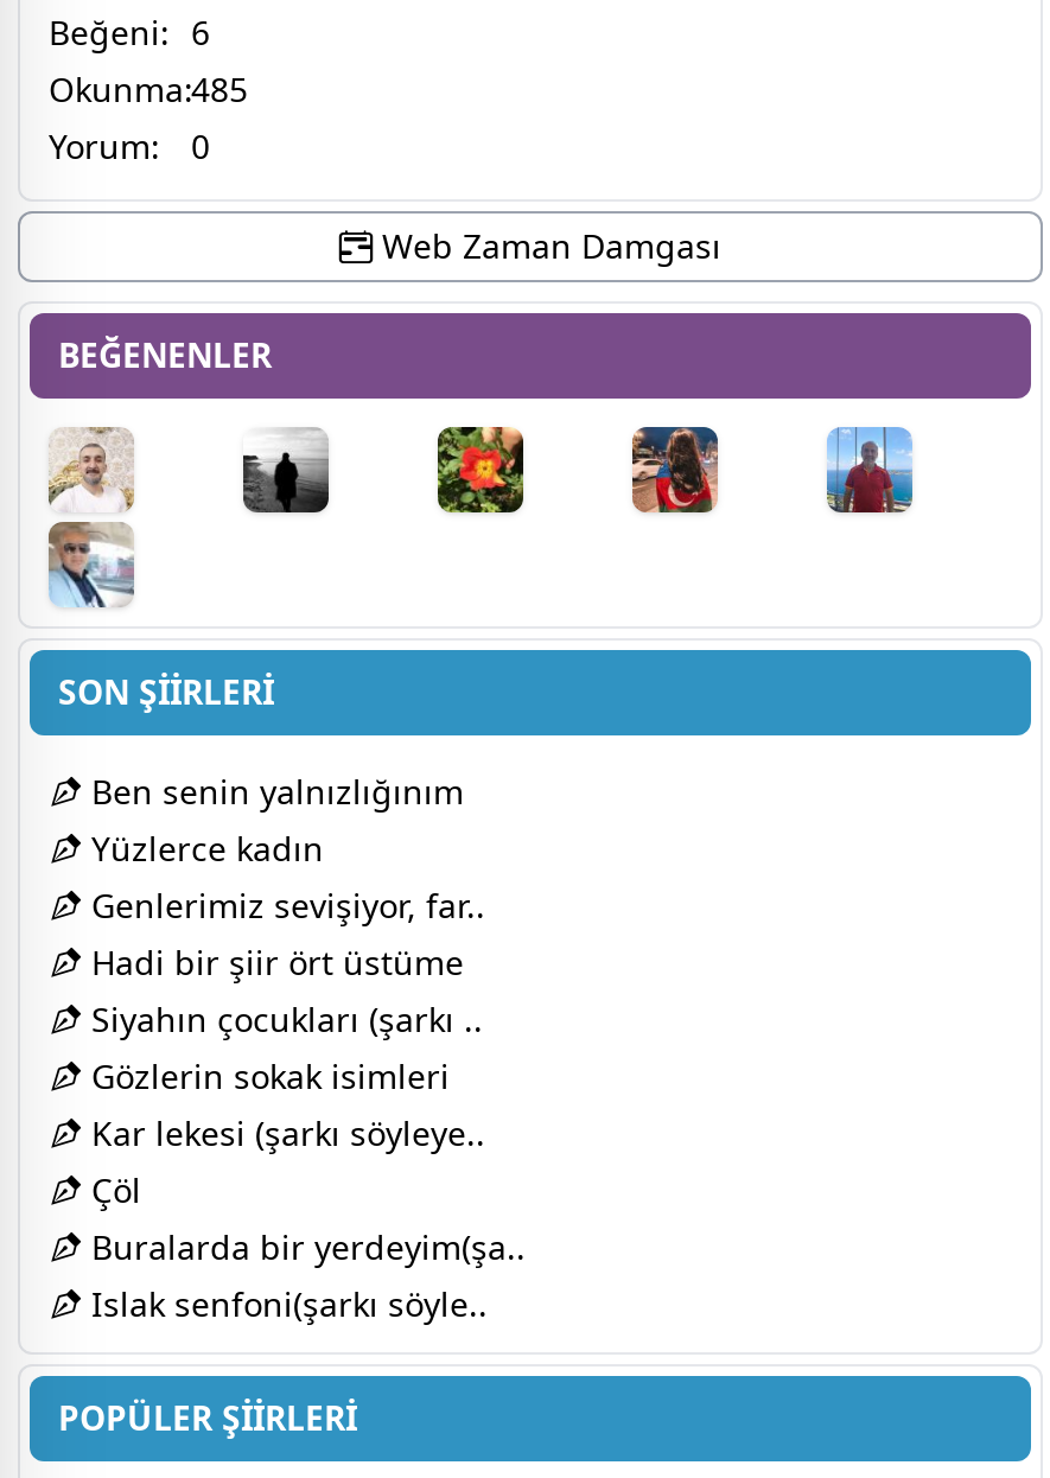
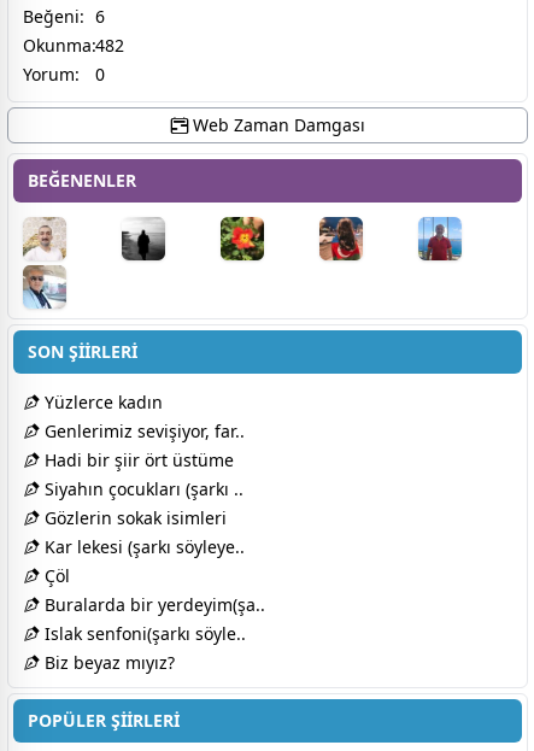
[49,67,248,112] Okunma:485 -> [23,34,124,57] Okunma:482
[82,769,464,814] Ben senin yalnızlığınım -> none
moved [82,826,526,1326] -> [40,391,265,645]: Yüzlerce kadın | Genlerimiz sevişiyor, far.. | Hadi bir şiir ört üstüme | ... | Buralarda bir yerdeyim(şa.. | Islak senfoni(şarkı söyle..
none -> [40,651,175,674] Biz beyaz mıyız?

